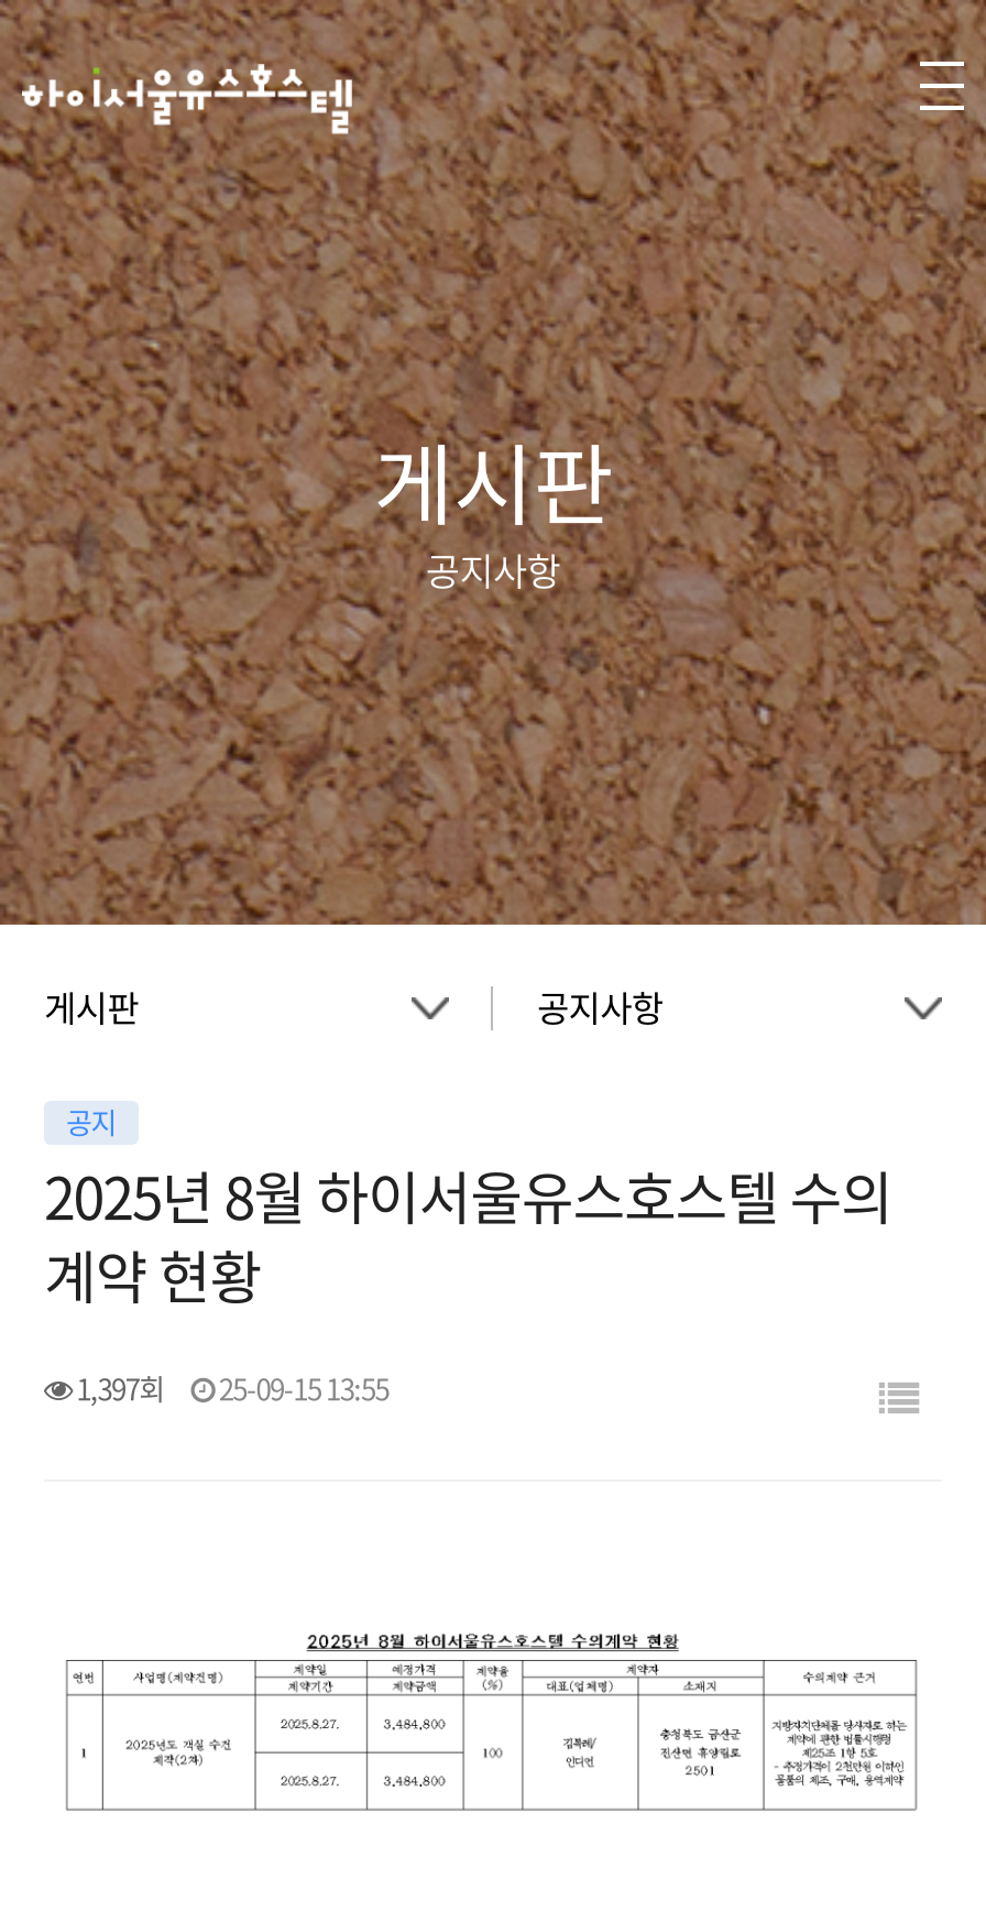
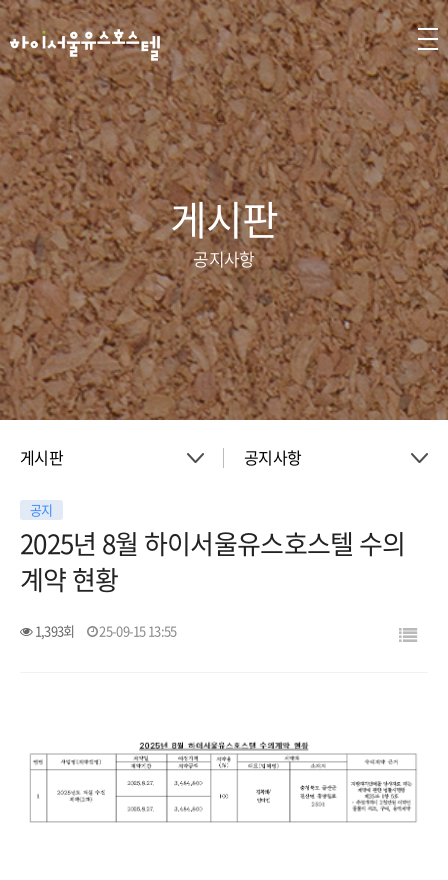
[71,1368,388,1410] 1,397회 25-09-15 13:55 -> [32,621,176,640] 1,393회 25-09-15 13:55

